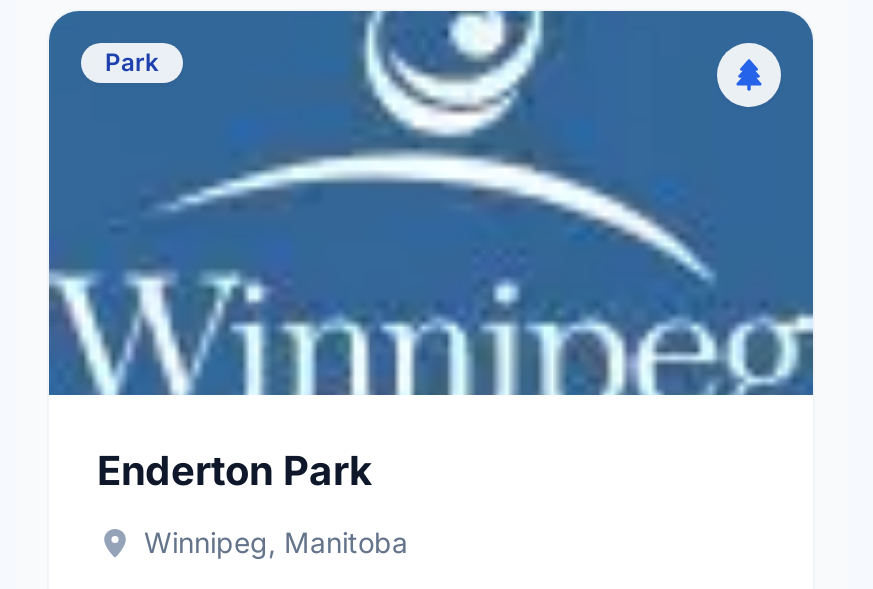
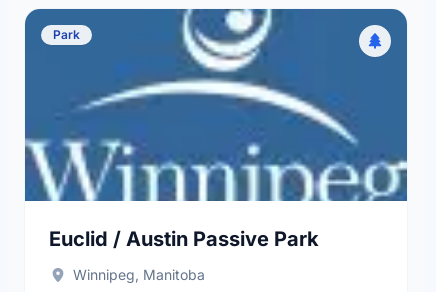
[97,447,373,495] Enderton Park -> [49,227,319,251] Euclid / Austin Passive Park

